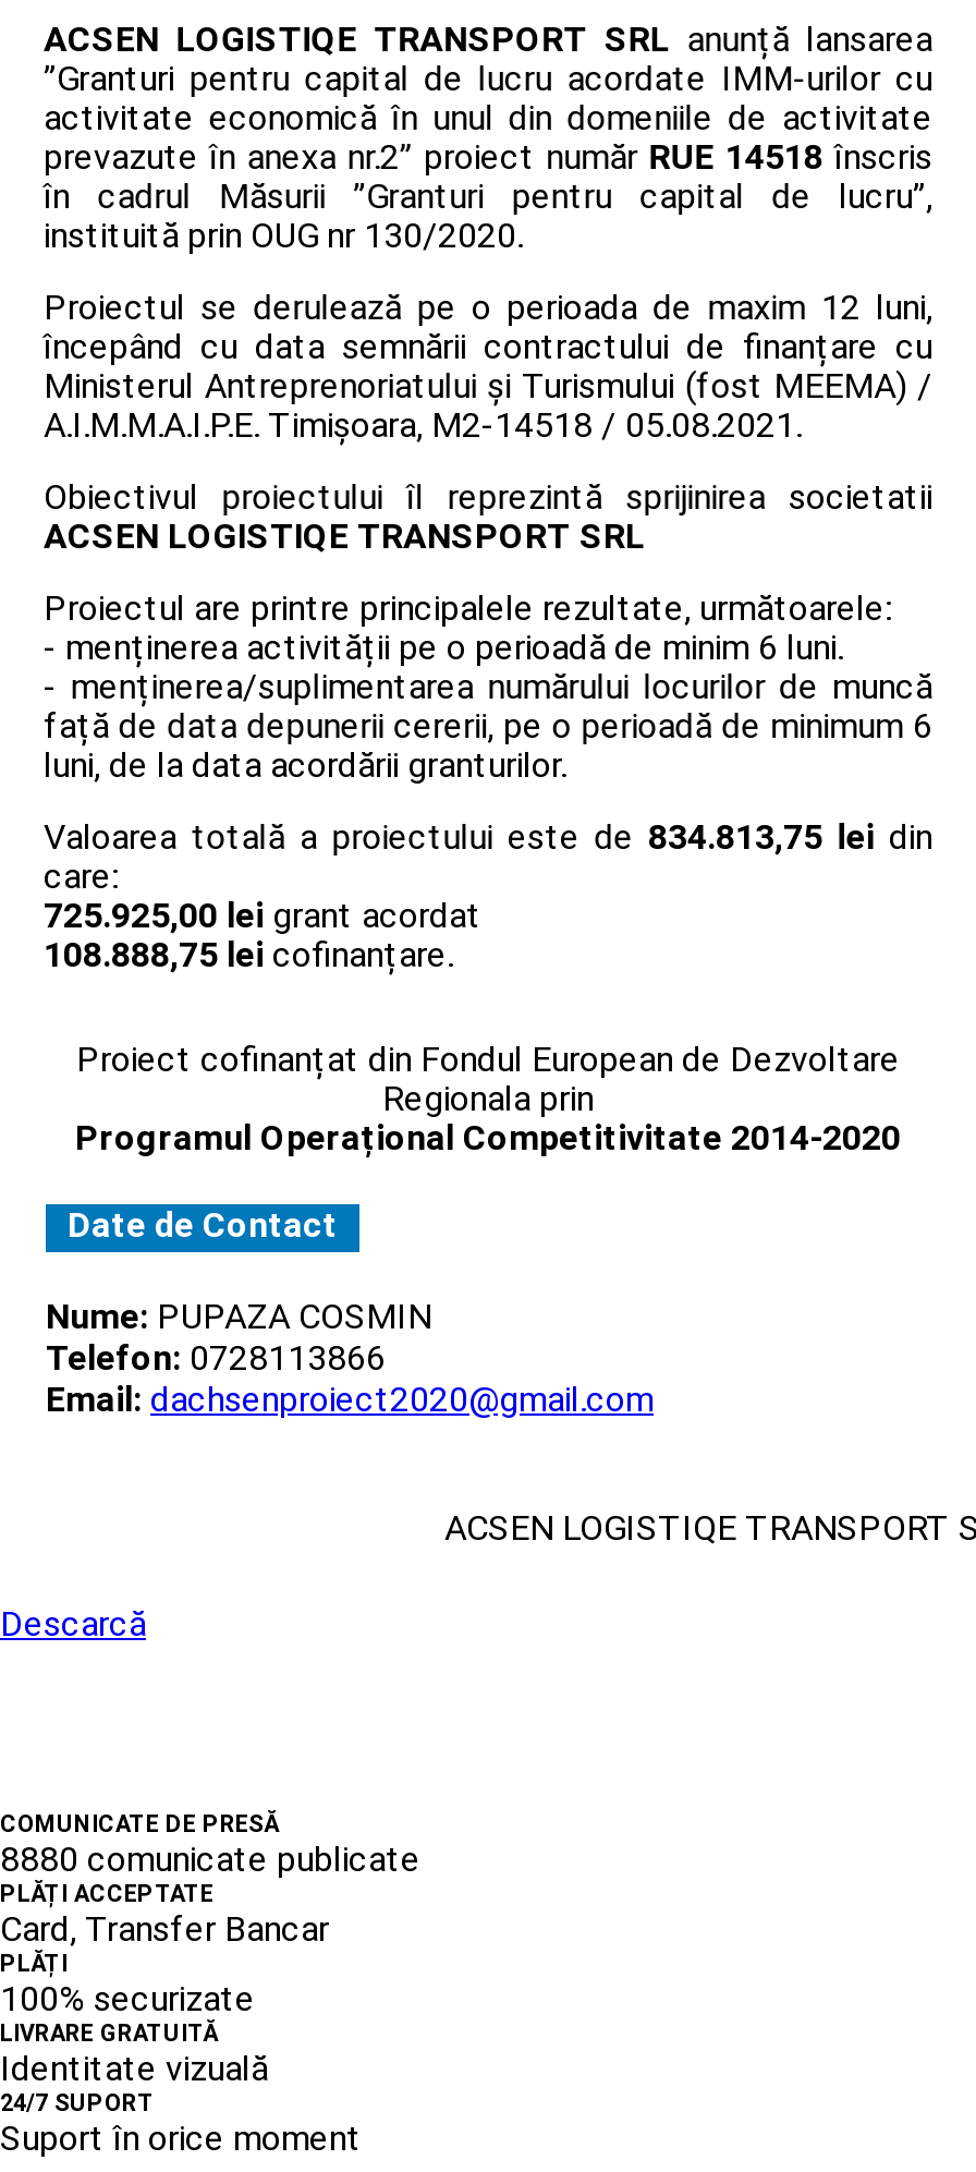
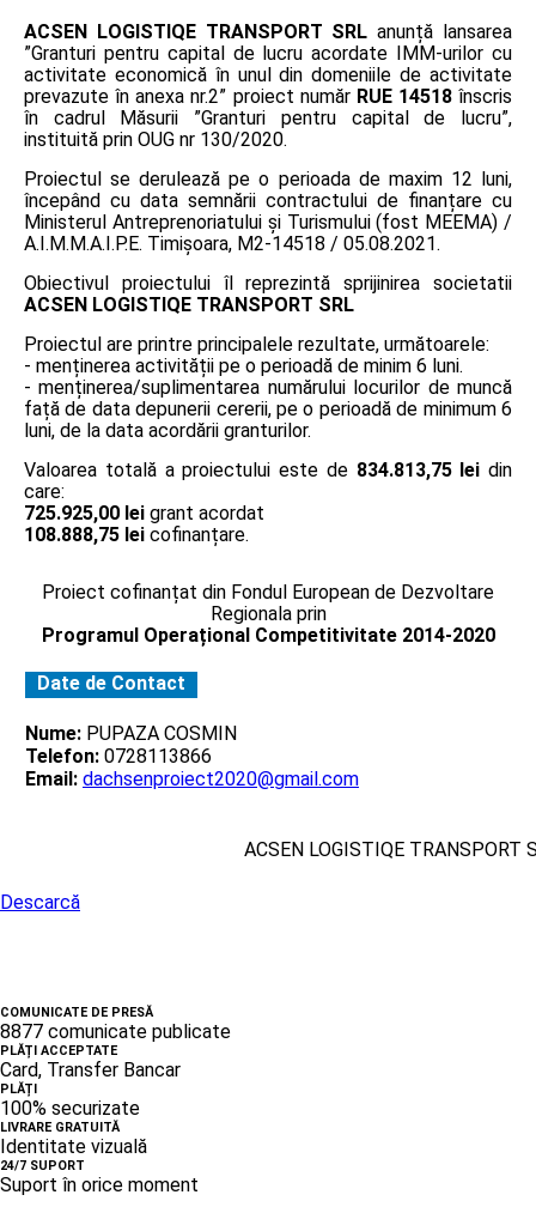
[0,1837,420,1879] 8880 comunicate publicate -> [0,1020,231,1042] 8877 comunicate publicate

